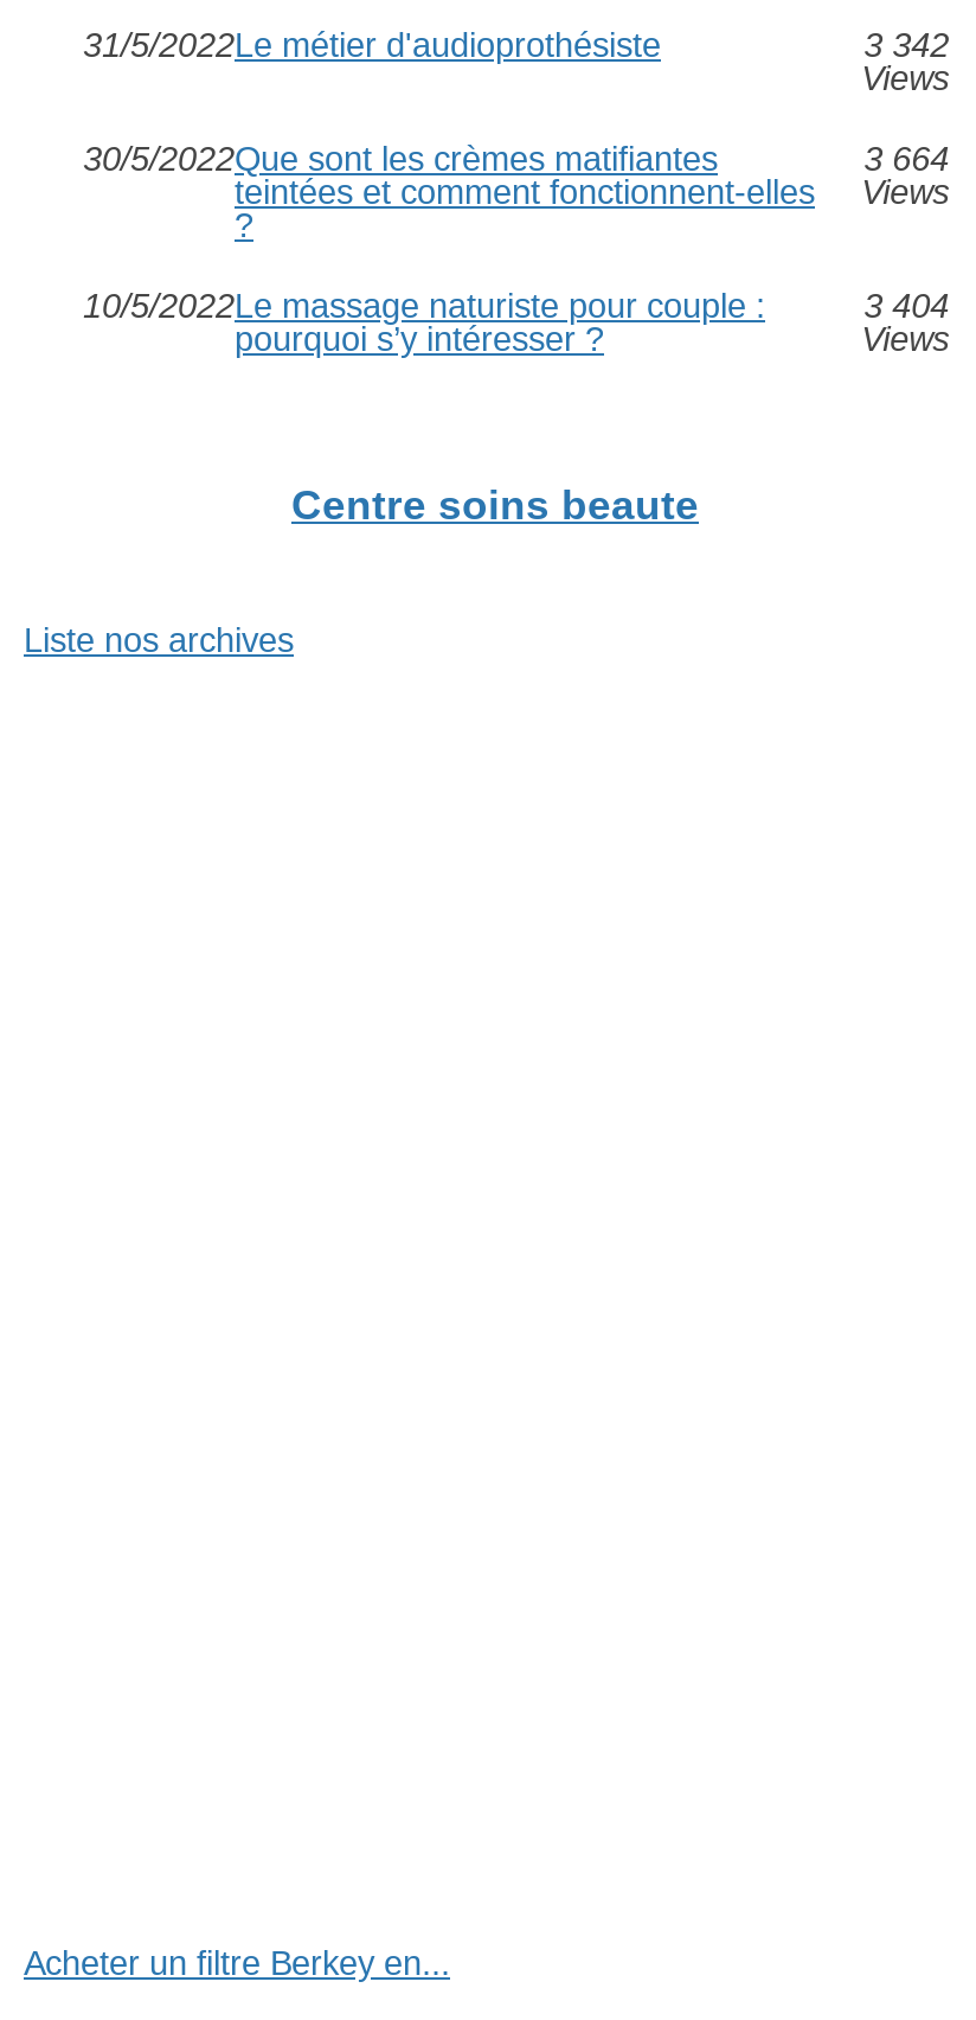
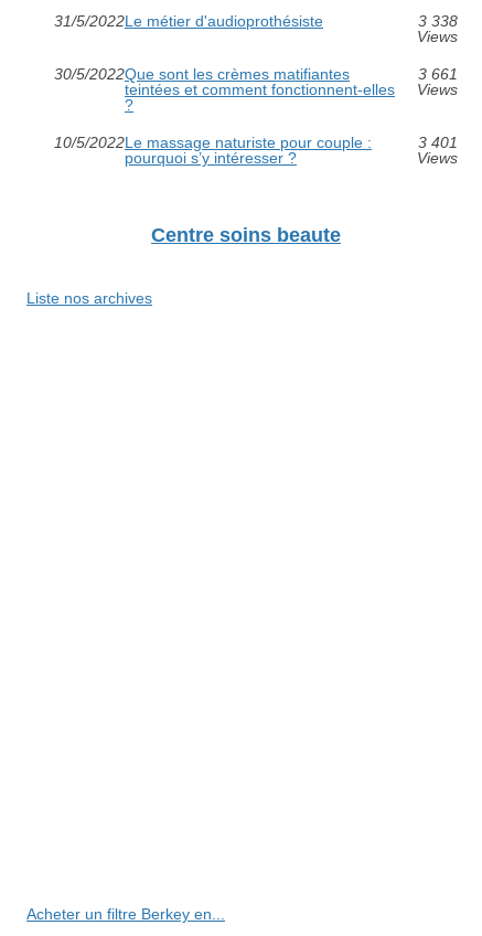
[864,26,949,64] 3 342 -> [418,12,457,30] 3 338
[864,140,949,178] 3 664 -> [418,65,457,83] 3 661
[864,287,949,325] 3 404 -> [418,134,457,151] 3 401

